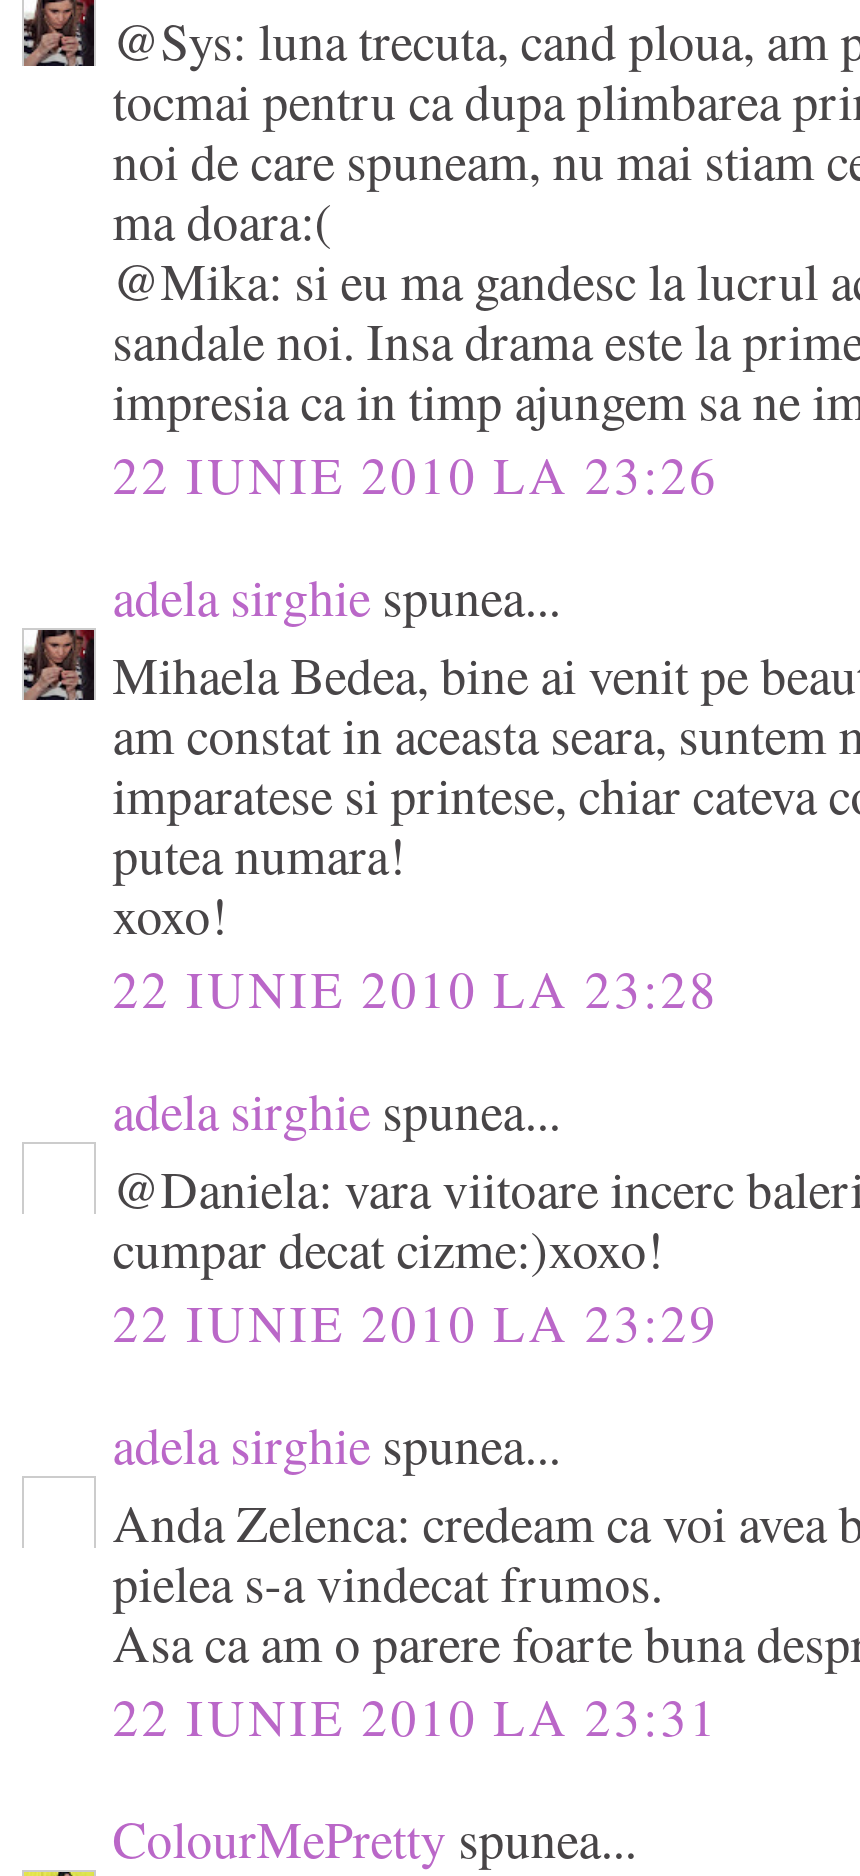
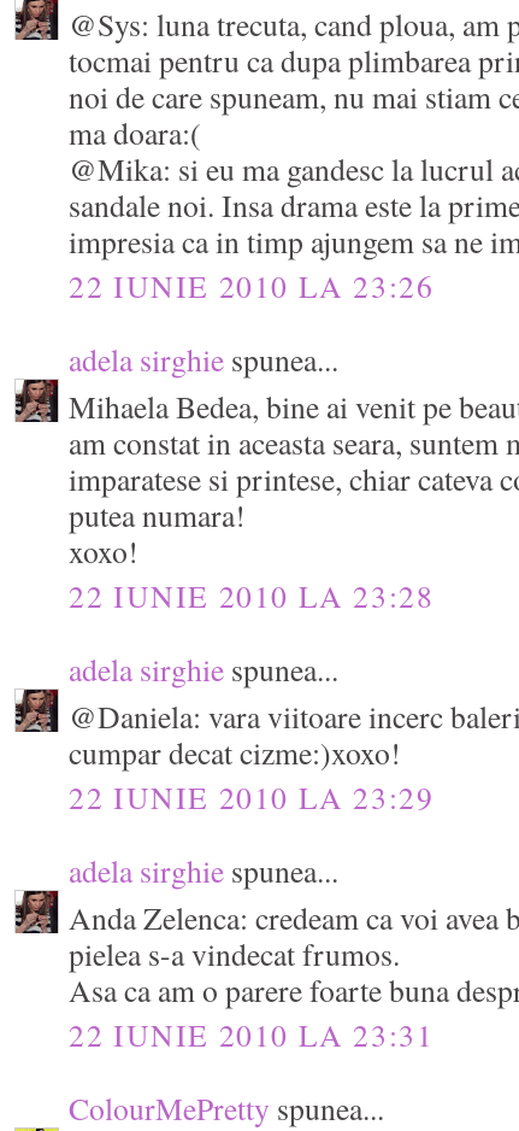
none -> [14,688,59,733] [image]
none -> [14,890,59,934] [image]

